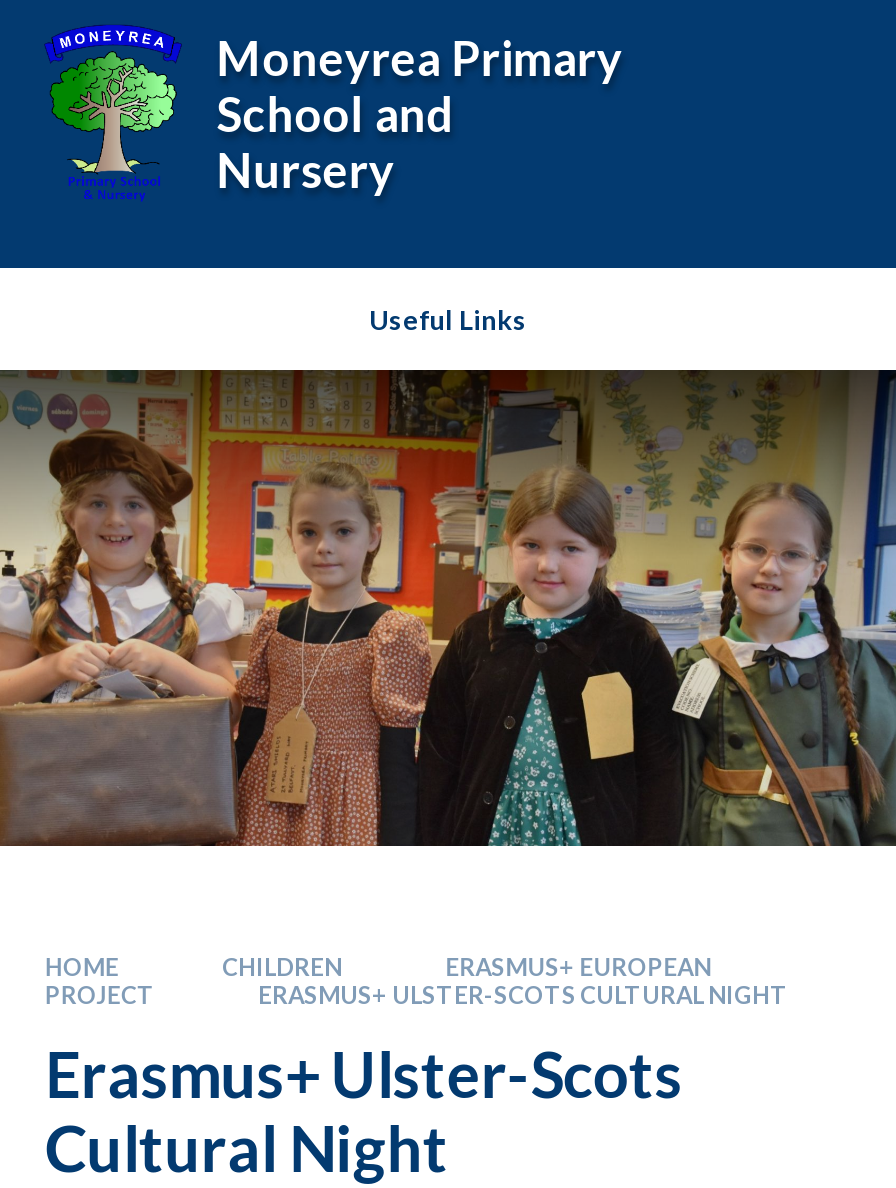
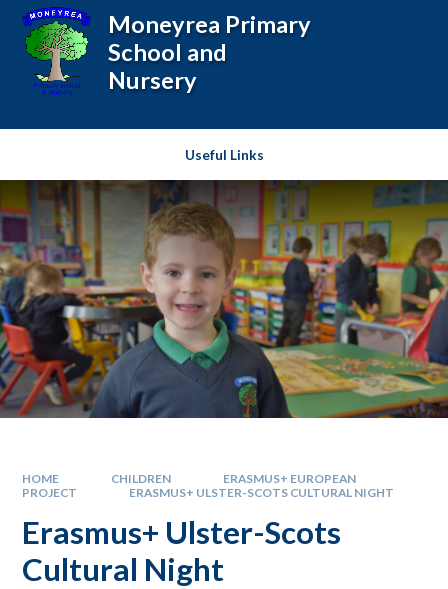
[6,370,890,848] [image] -> [3,180,445,419] [image]

